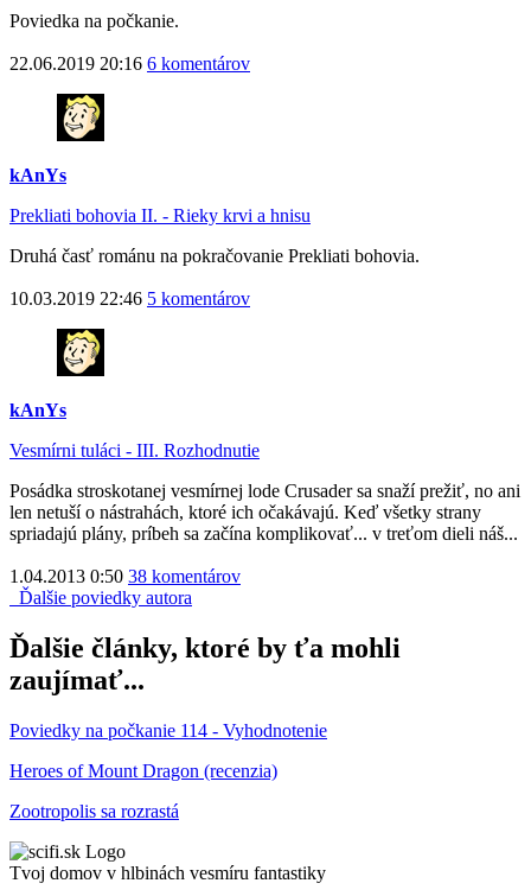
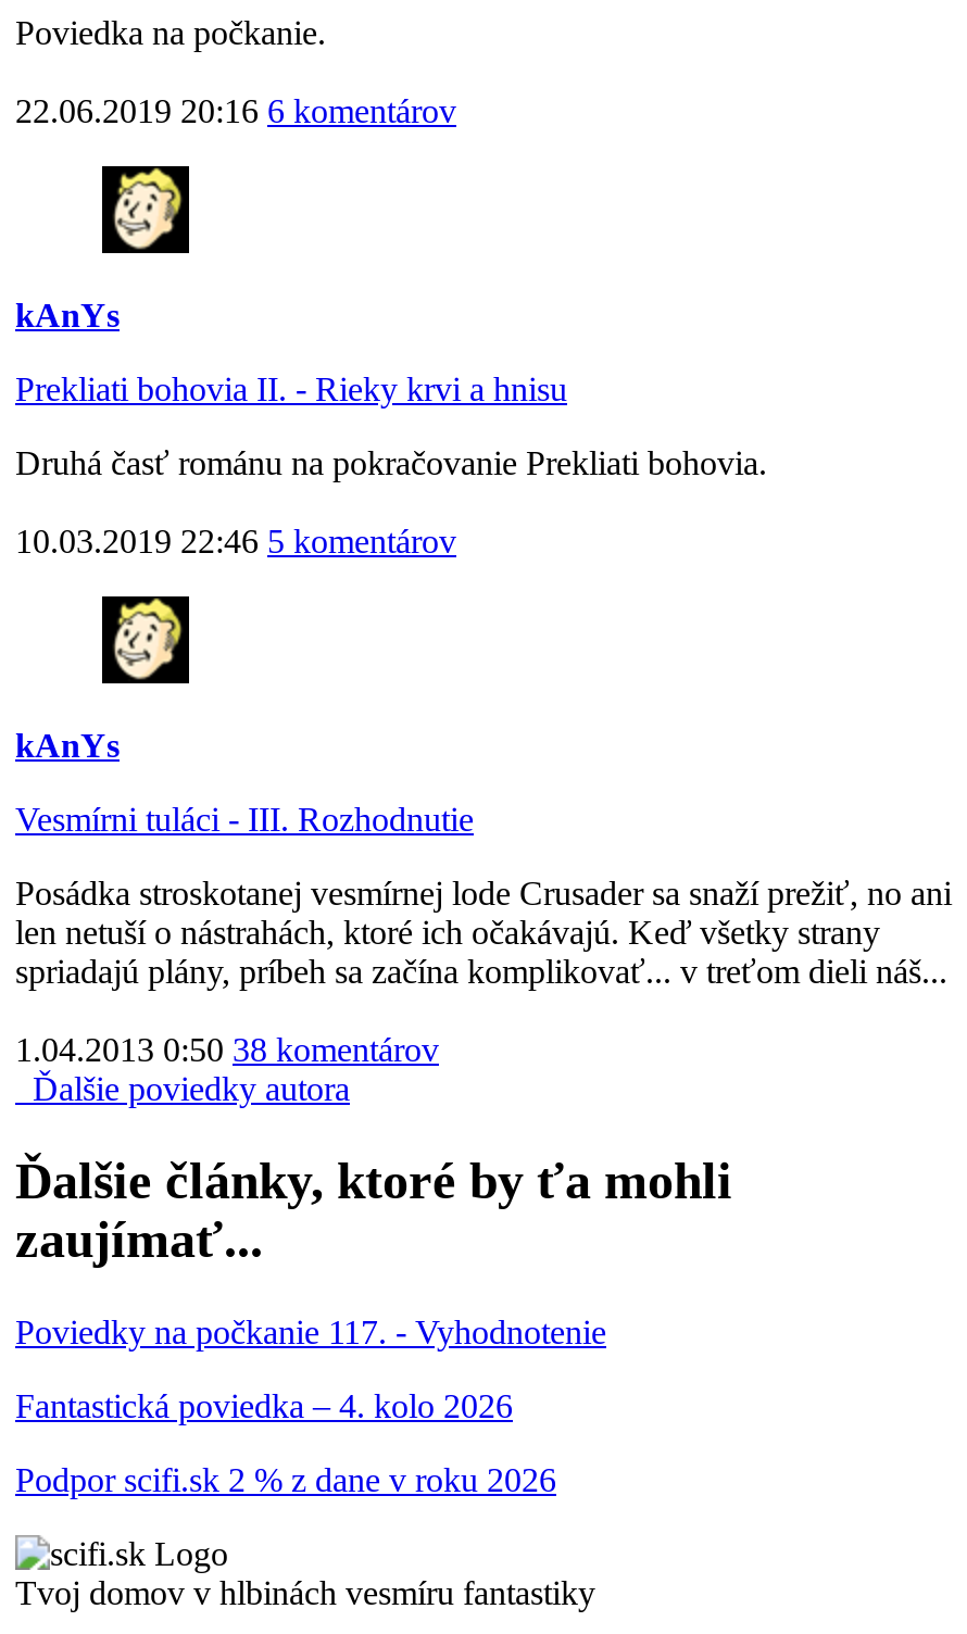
[9,720,327,740] Poviedky na počkanie 114 - Vyhodnotenie -> [15,1313,606,1350] Poviedky na počkanie 117. - Vyhodnotenie
[9,760,277,780] Heroes of Mount Dragon (recenzia) -> [15,1387,513,1423] Fantastická poviedka – 4. kolo 2026
[9,801,179,821] Zootropolis sa rozrastá -> [15,1460,556,1497] Podpor scifi.sk 2 % z dane v roku 2026

